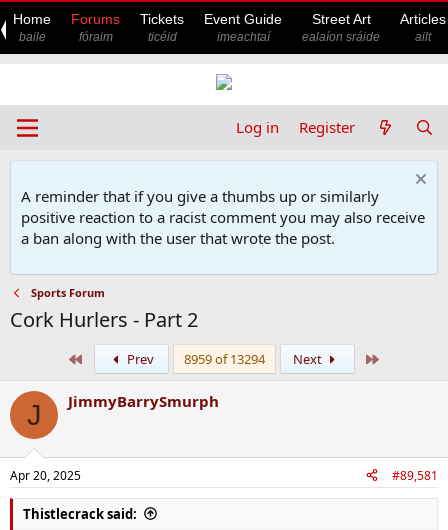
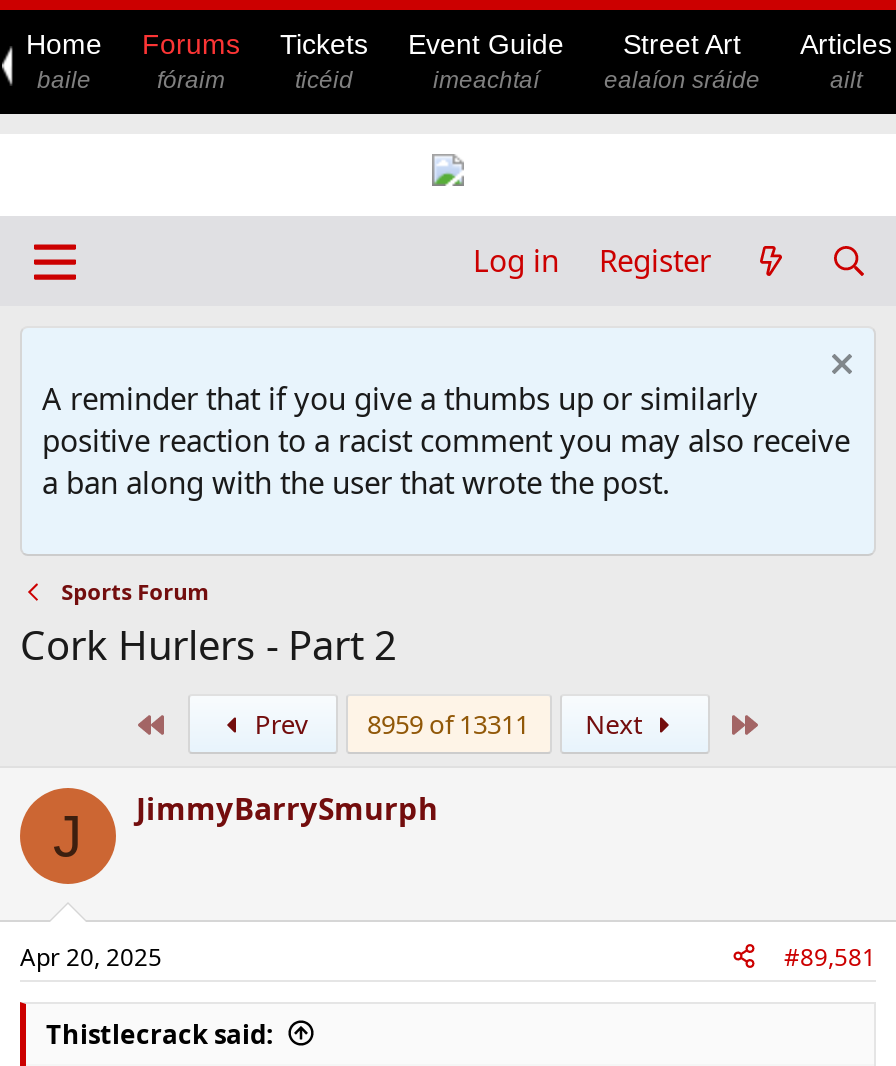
[183,350,264,368] 8959 of 13294 -> [367,706,529,742] 8959 of 13311

